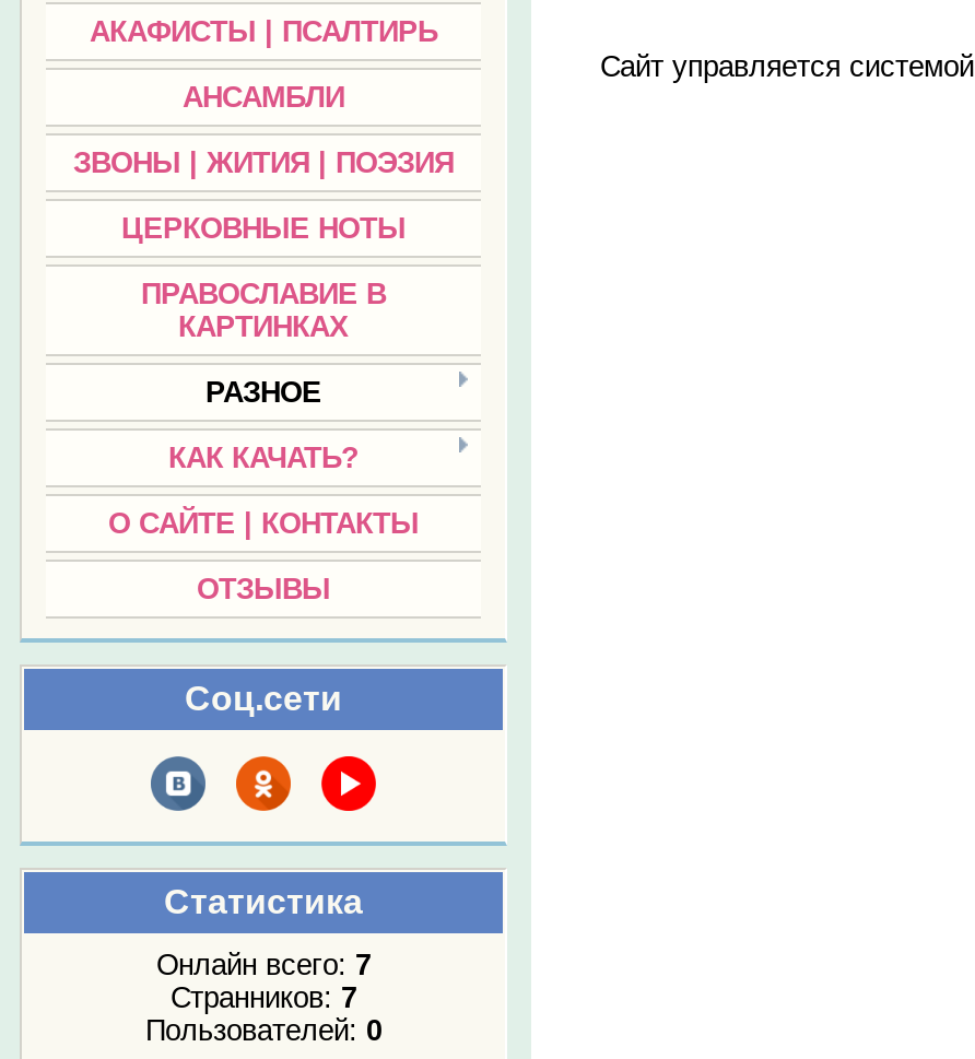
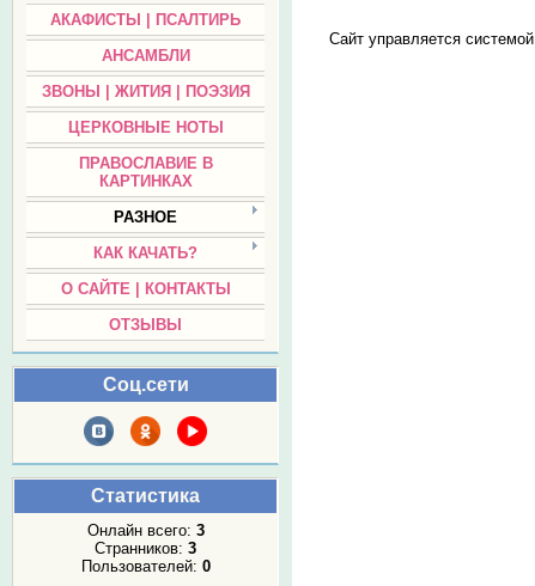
[156,949,371,982] Онлайн всего: 7 -> [87,522,204,539] Онлайн всего: 3
[171,982,356,1014] Странников: 7 -> [95,539,196,557] Странников: 3

